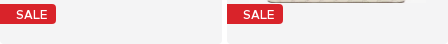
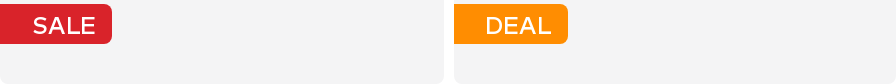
[242,7,274,22] SALE -> [485,9,551,39] DEAL

